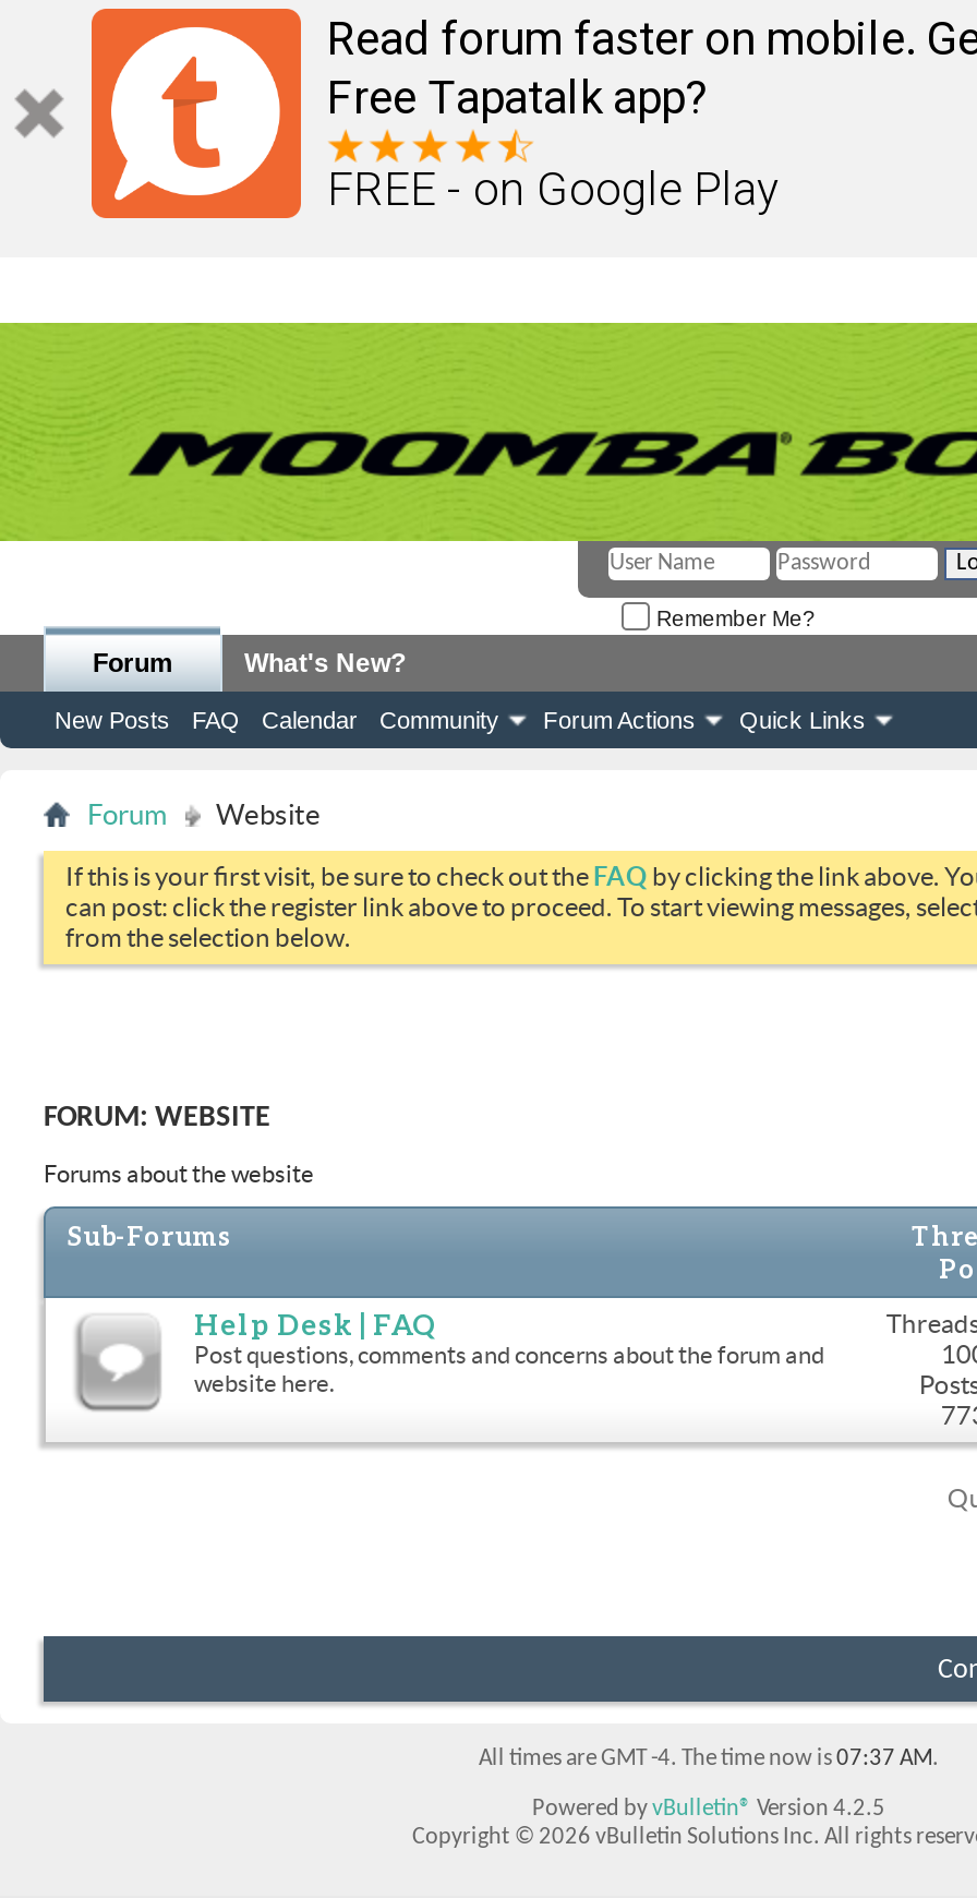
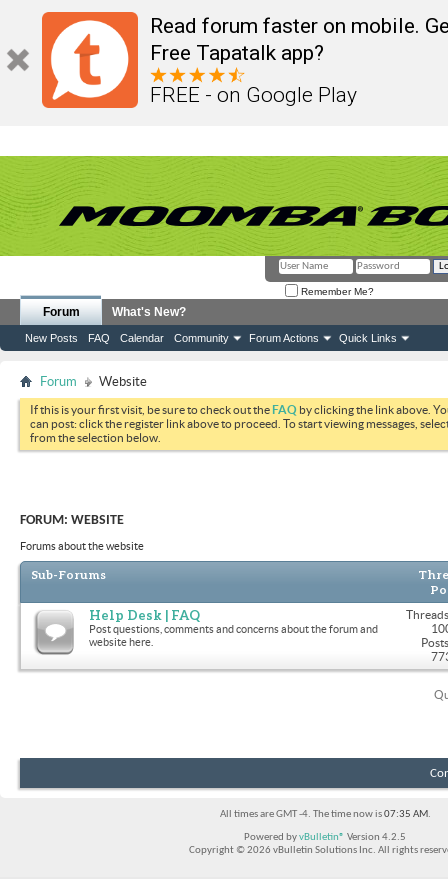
[479,1747,939,1771] All times are GMT -4. The time now is 07:37 AM. -> [219,809,430,820] All times are GMT -4. The time now is 07:35 AM.

